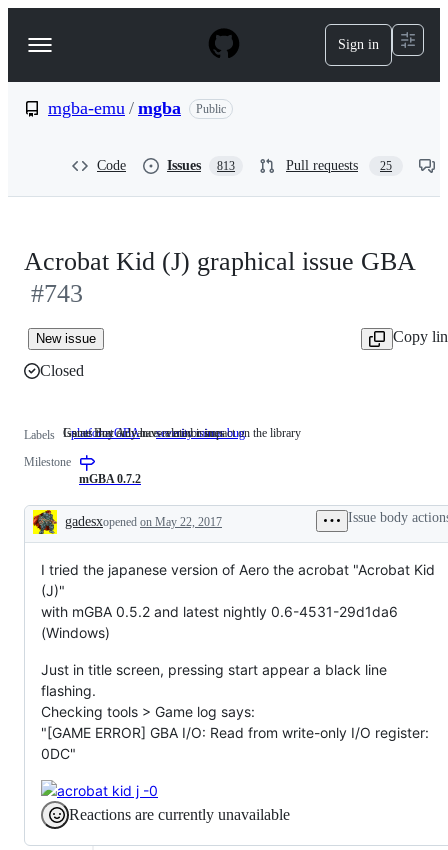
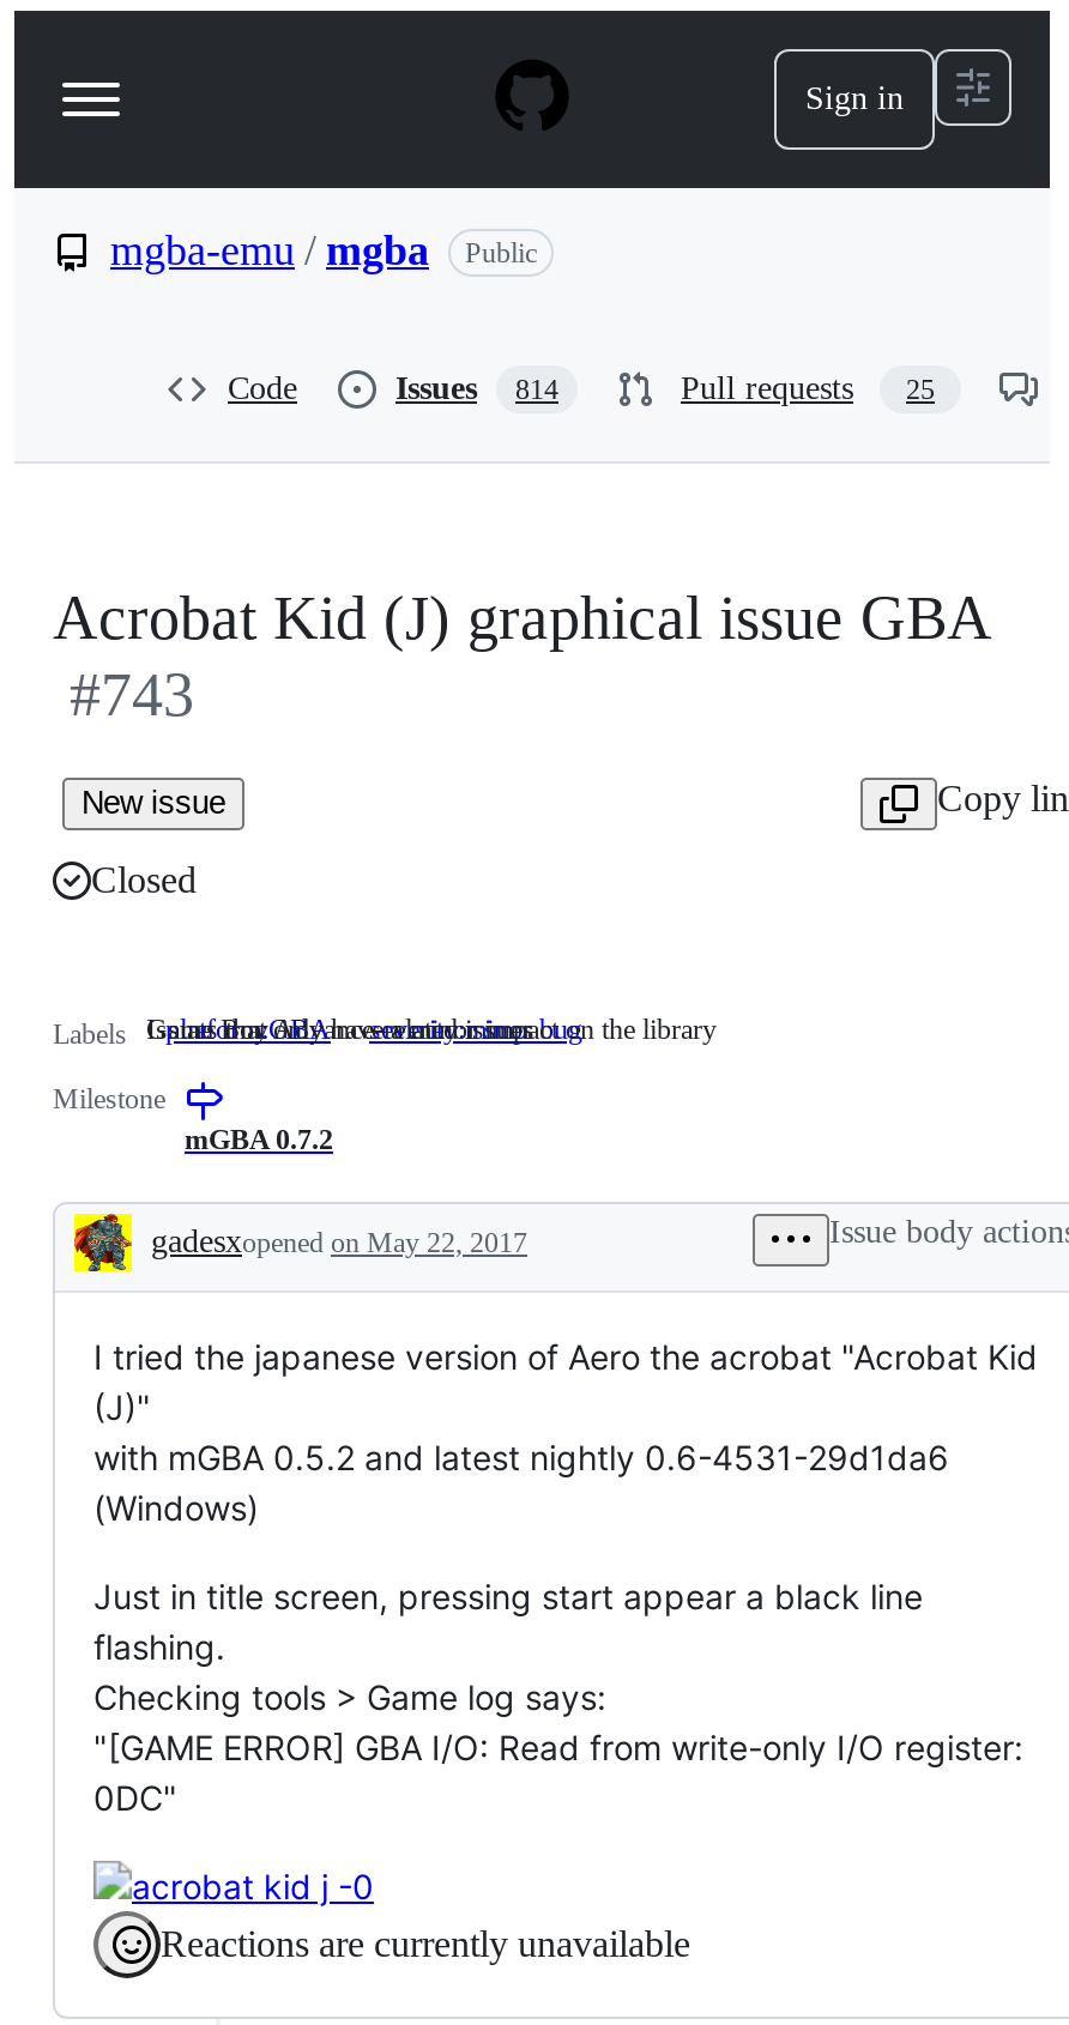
[167,158,235,173] Issues 813 -> [395,370,558,406] Issues 814

